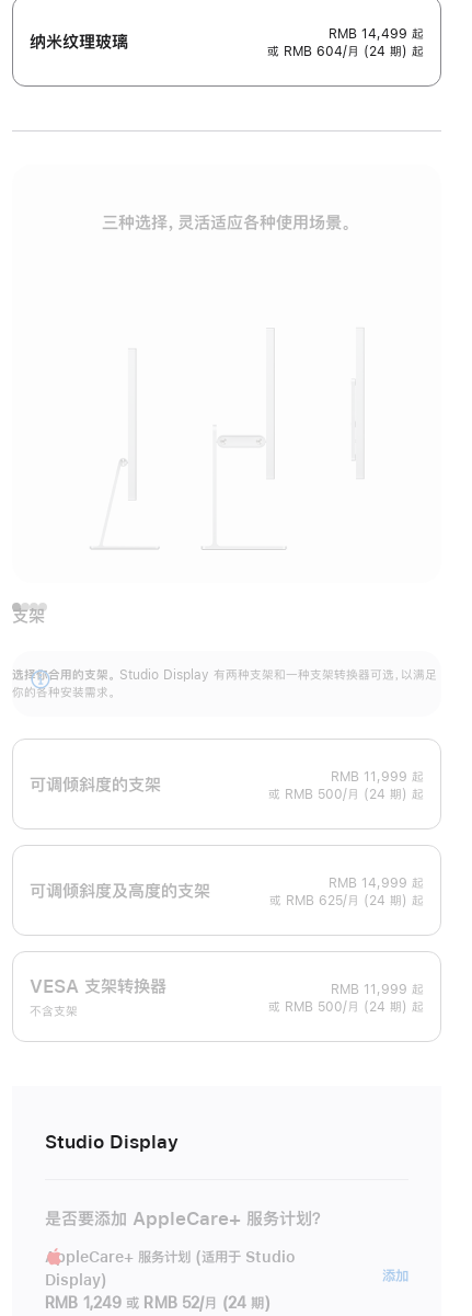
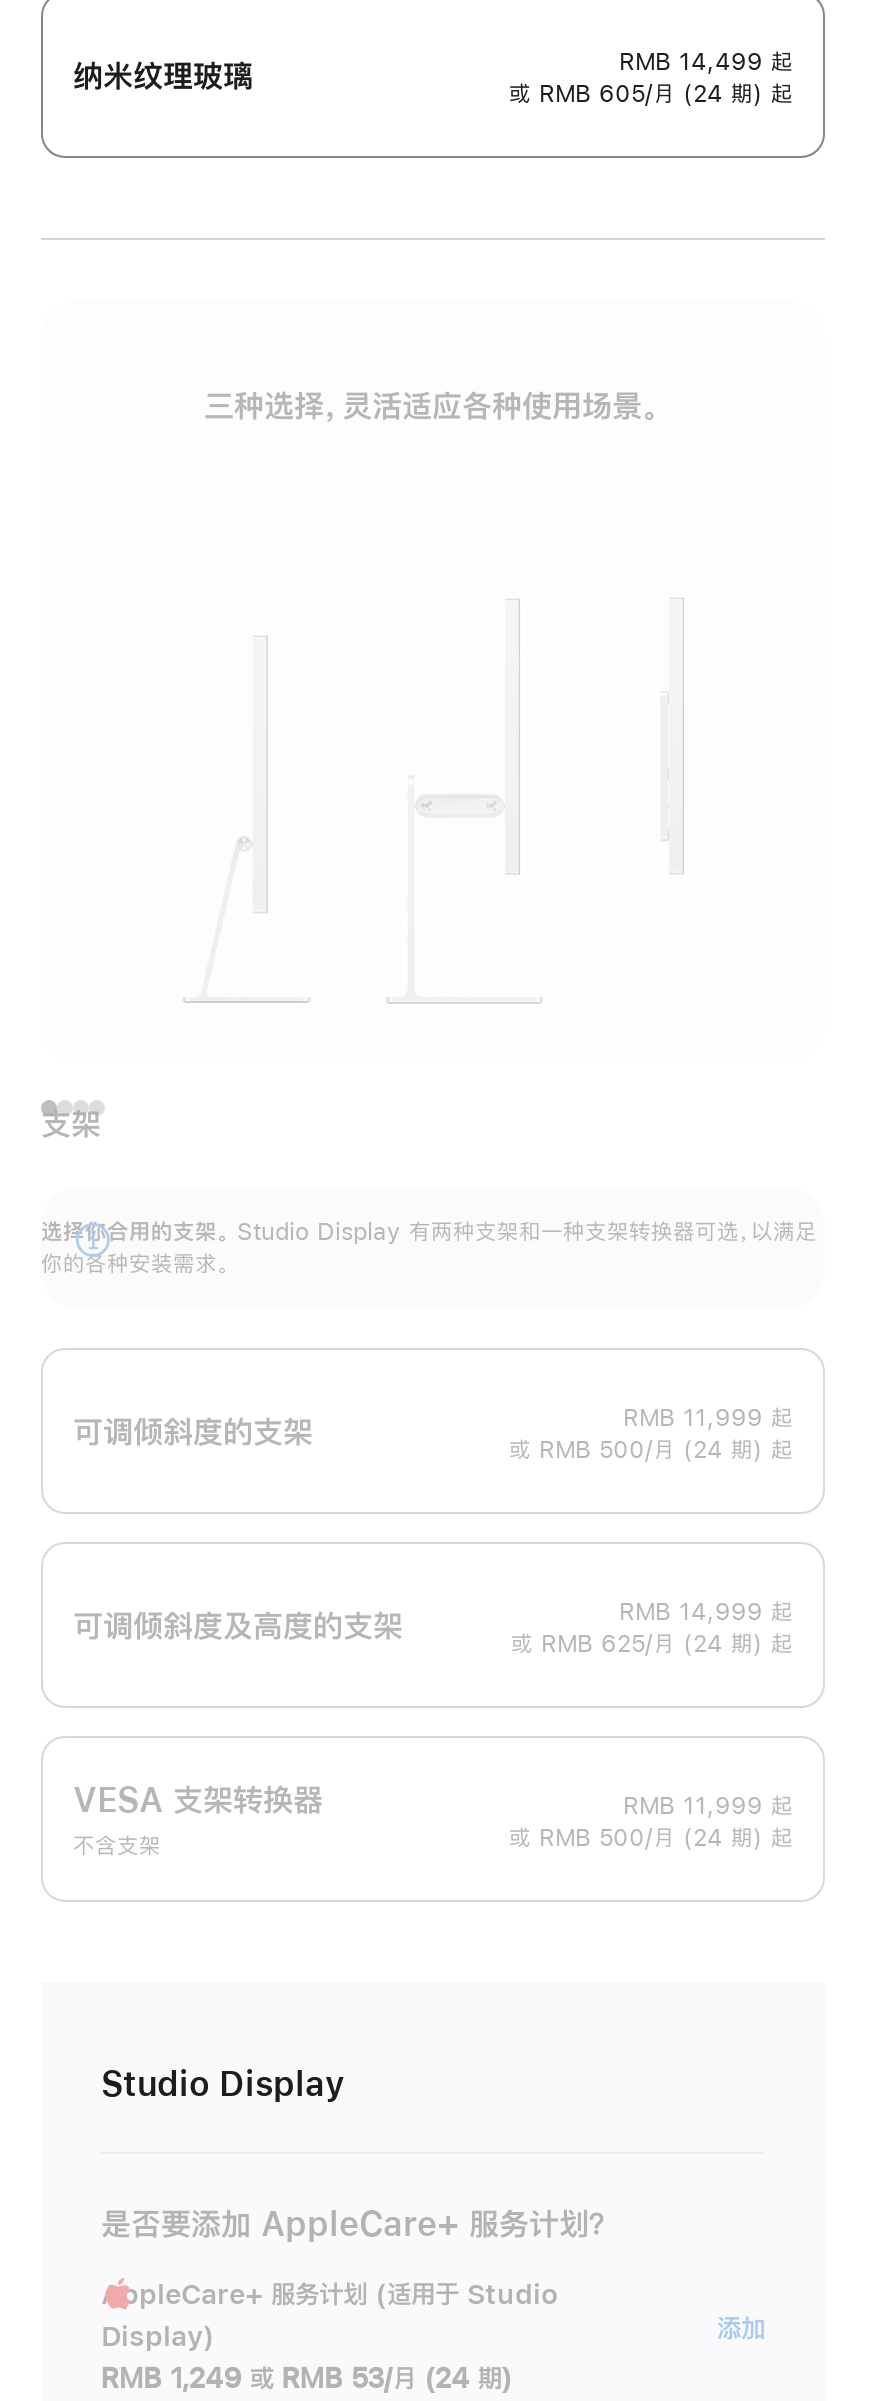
[267,45,424,58] 或 RMB 604/月 (24 期) 起 -> [509,82,793,106] 或 RMB 605/月 (24 期) 起
[45,1296,270,1311] RMB 1,249 或 RMB 52/月 (24 期) -> [101,2365,512,2393] RMB 1,249 或 RMB 53/月 (24 期)

